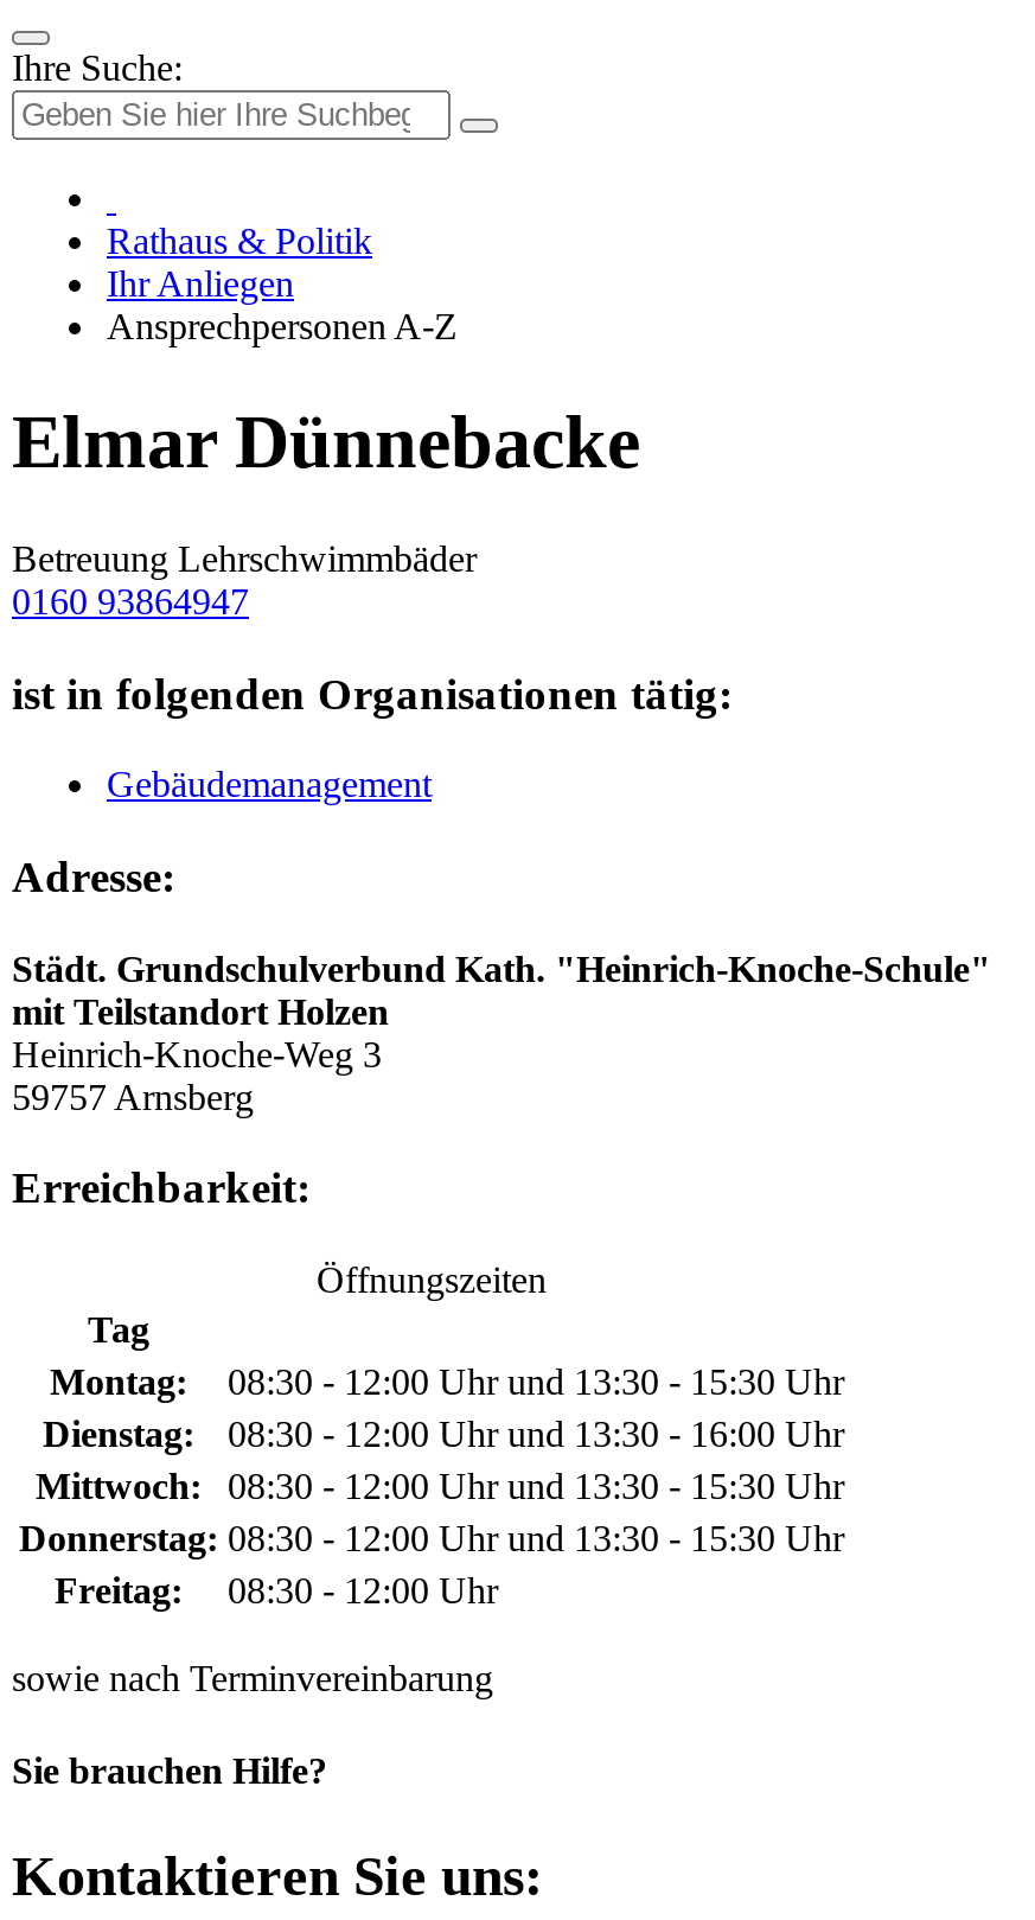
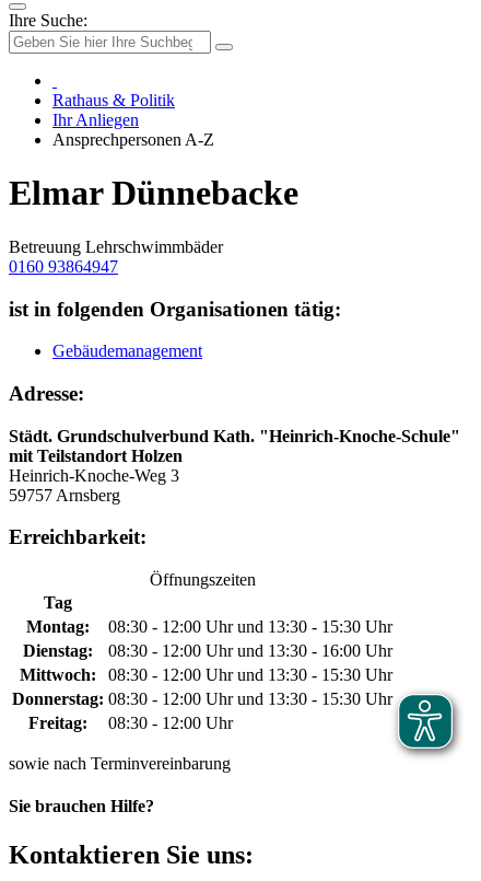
none -> [395,693,460,757] [image]

